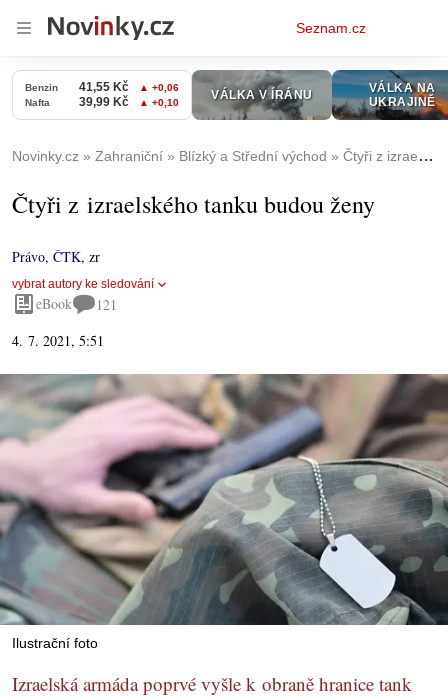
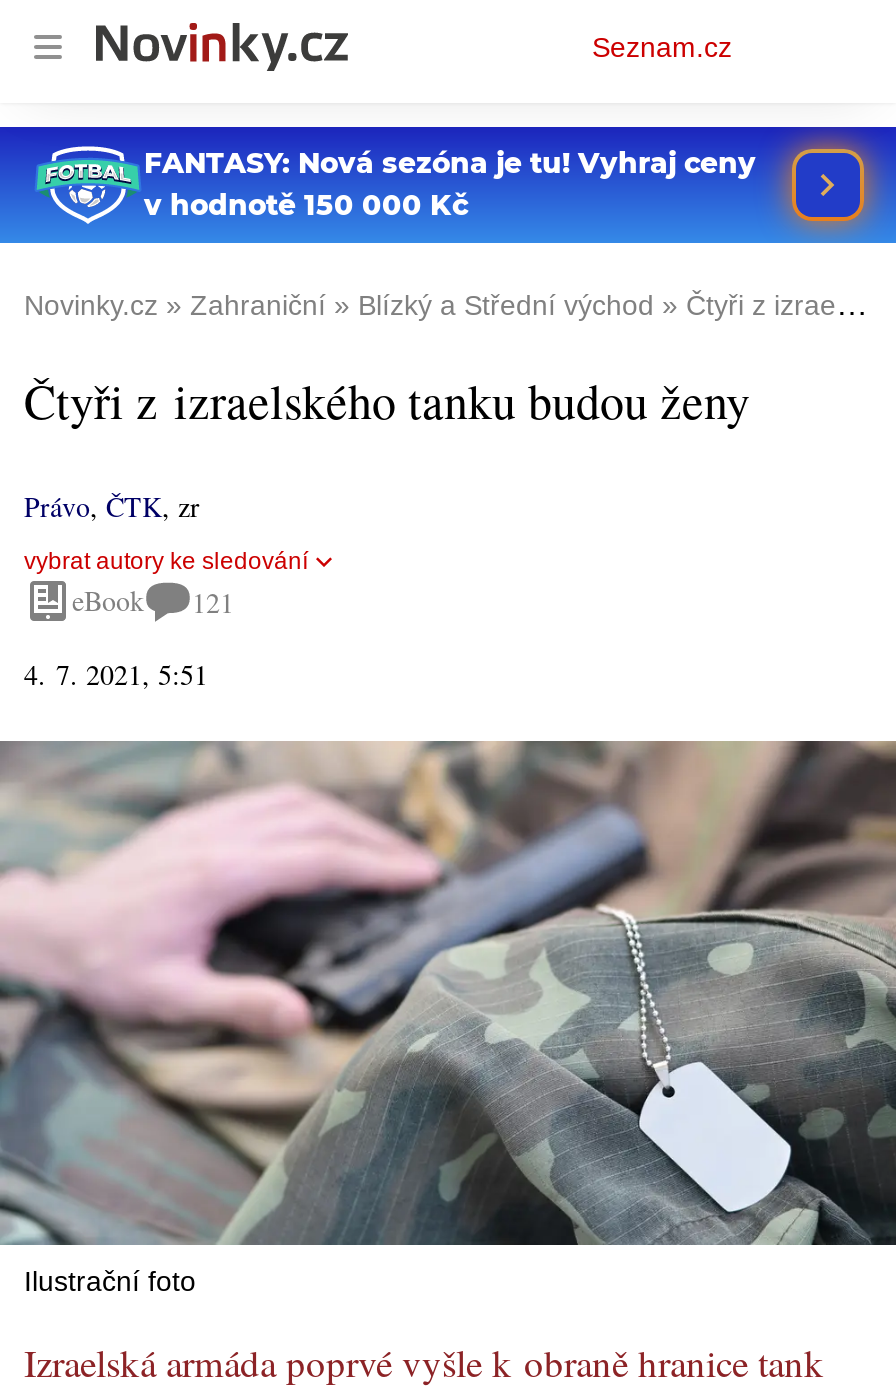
[3,68,445,125] [image] -> [6,125,890,245] [image]

